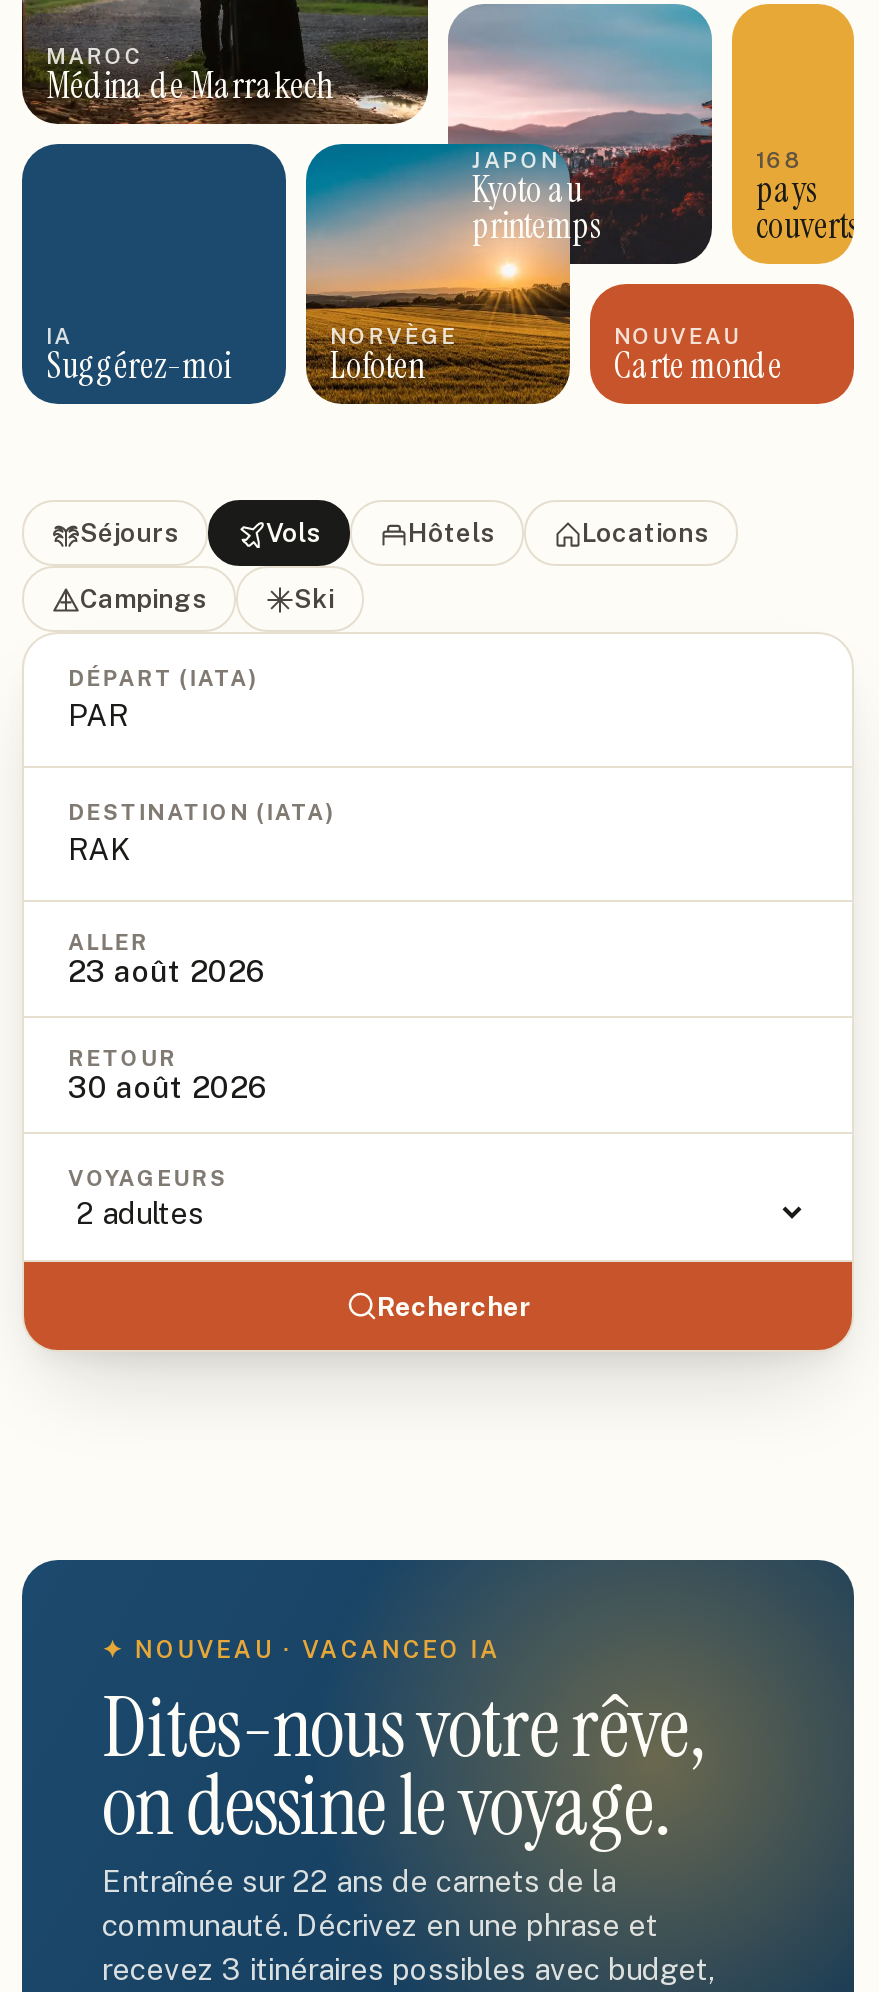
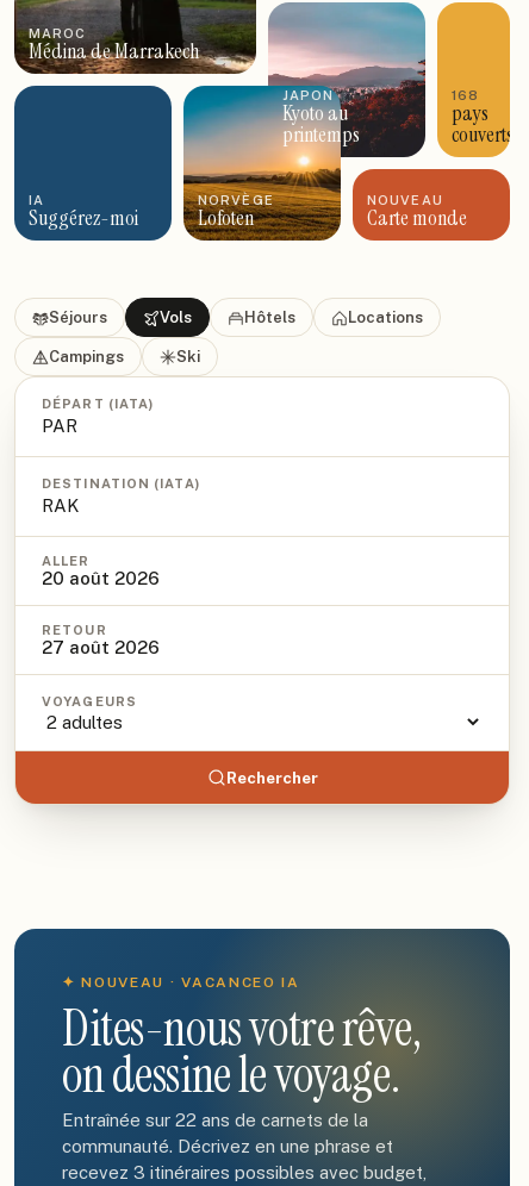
[68,954,266,988] 23 août 2026 -> [42,568,160,588] 20 août 2026
[68,1070,268,1104] 30 août 2026 -> [42,637,160,657] 27 août 2026

